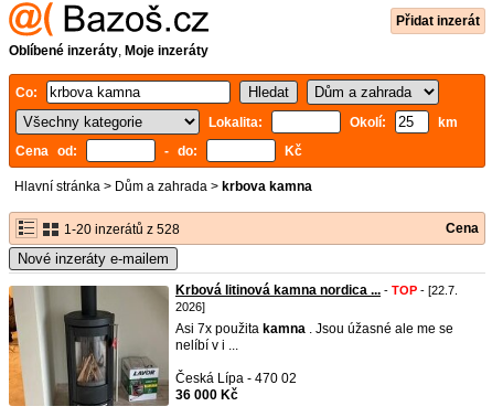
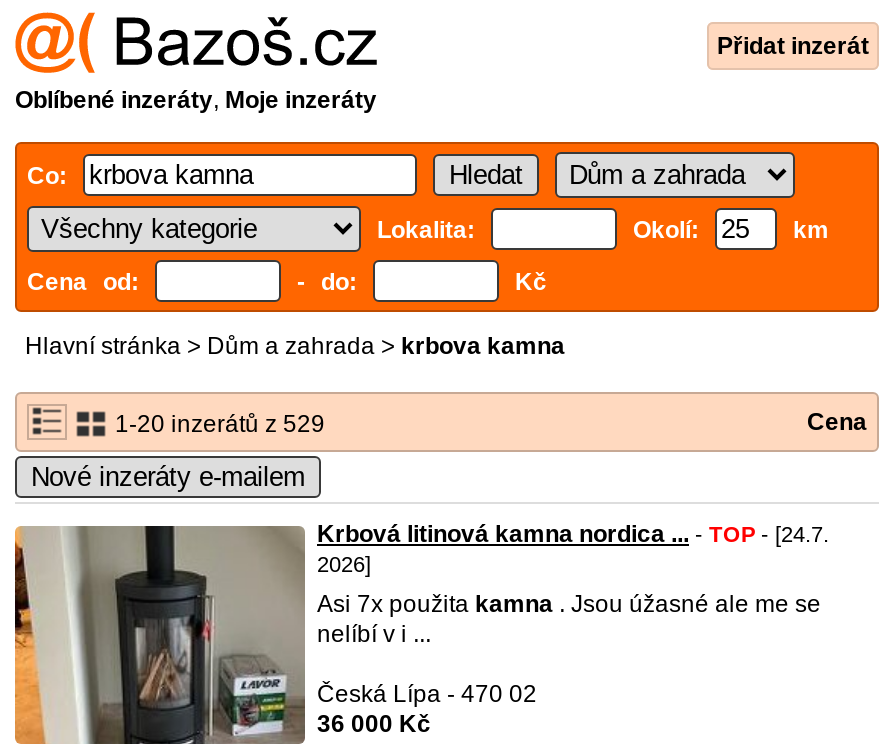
[61,222,180,237] 1-20 inzerátů z 528 -> [109,410,325,438] 1-20 inzerátů z 529
[175,282,458,298] Krbová litinová kamna nordica ... - TOP - [22.7. -> [317,520,829,548] Krbová litinová kamna nordica ... - TOP - [24.7.

